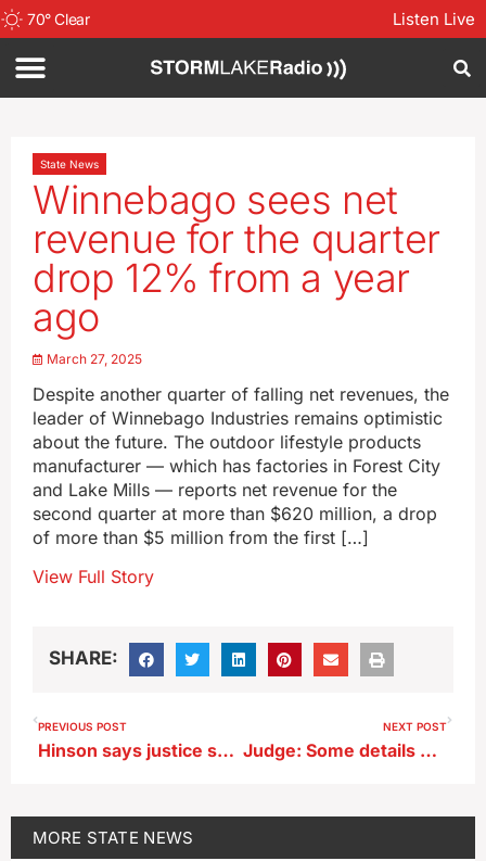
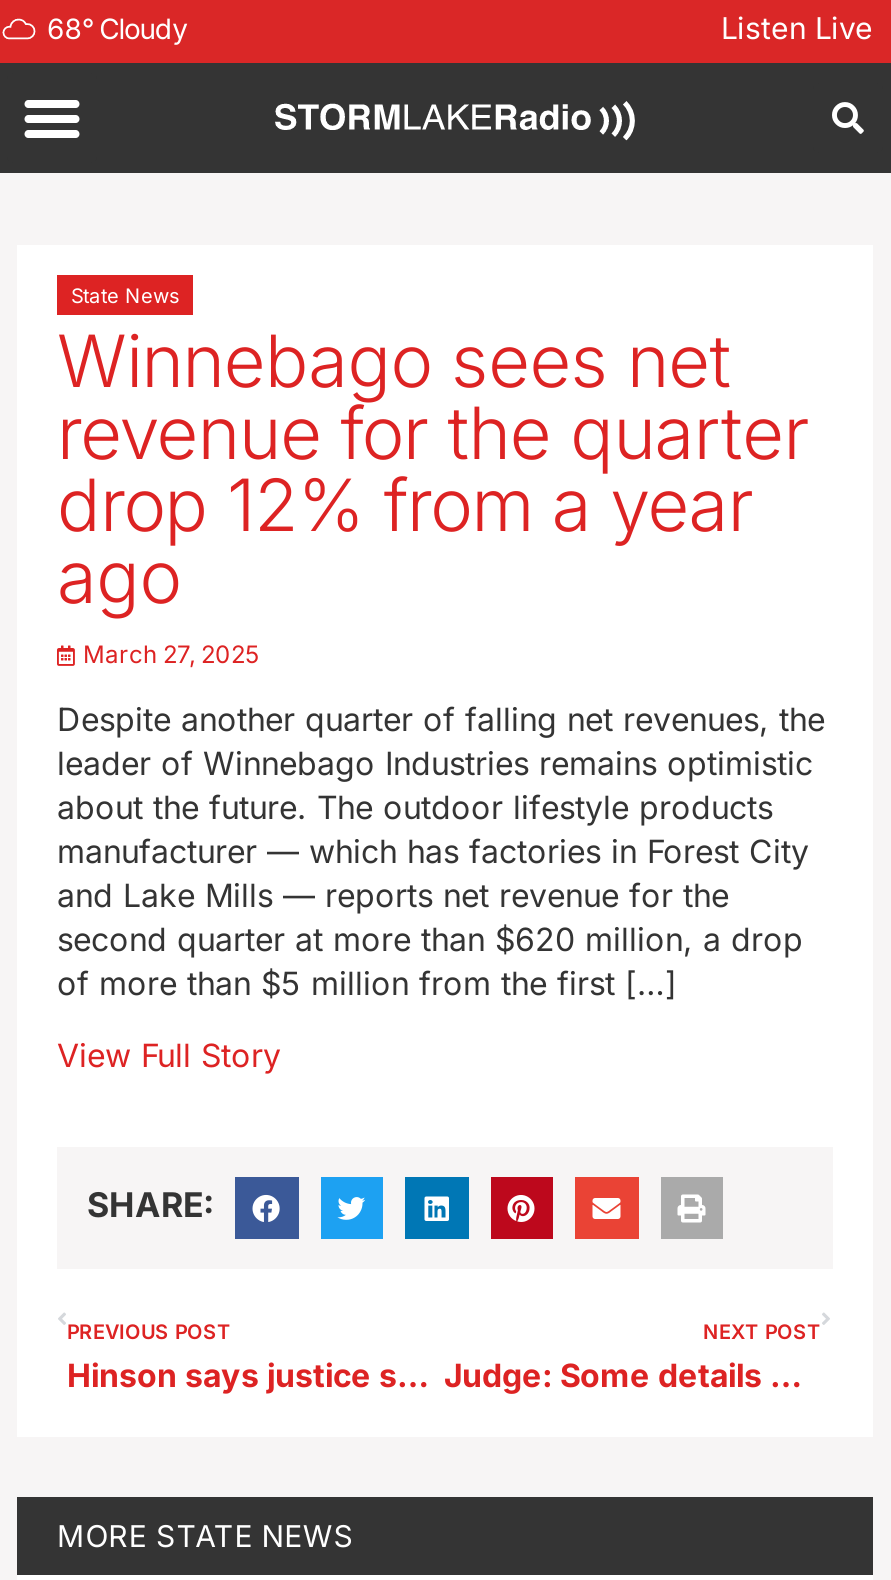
[27,9,90,28] 70° Clear -> [47,10,188,44] 68° Cloudy

